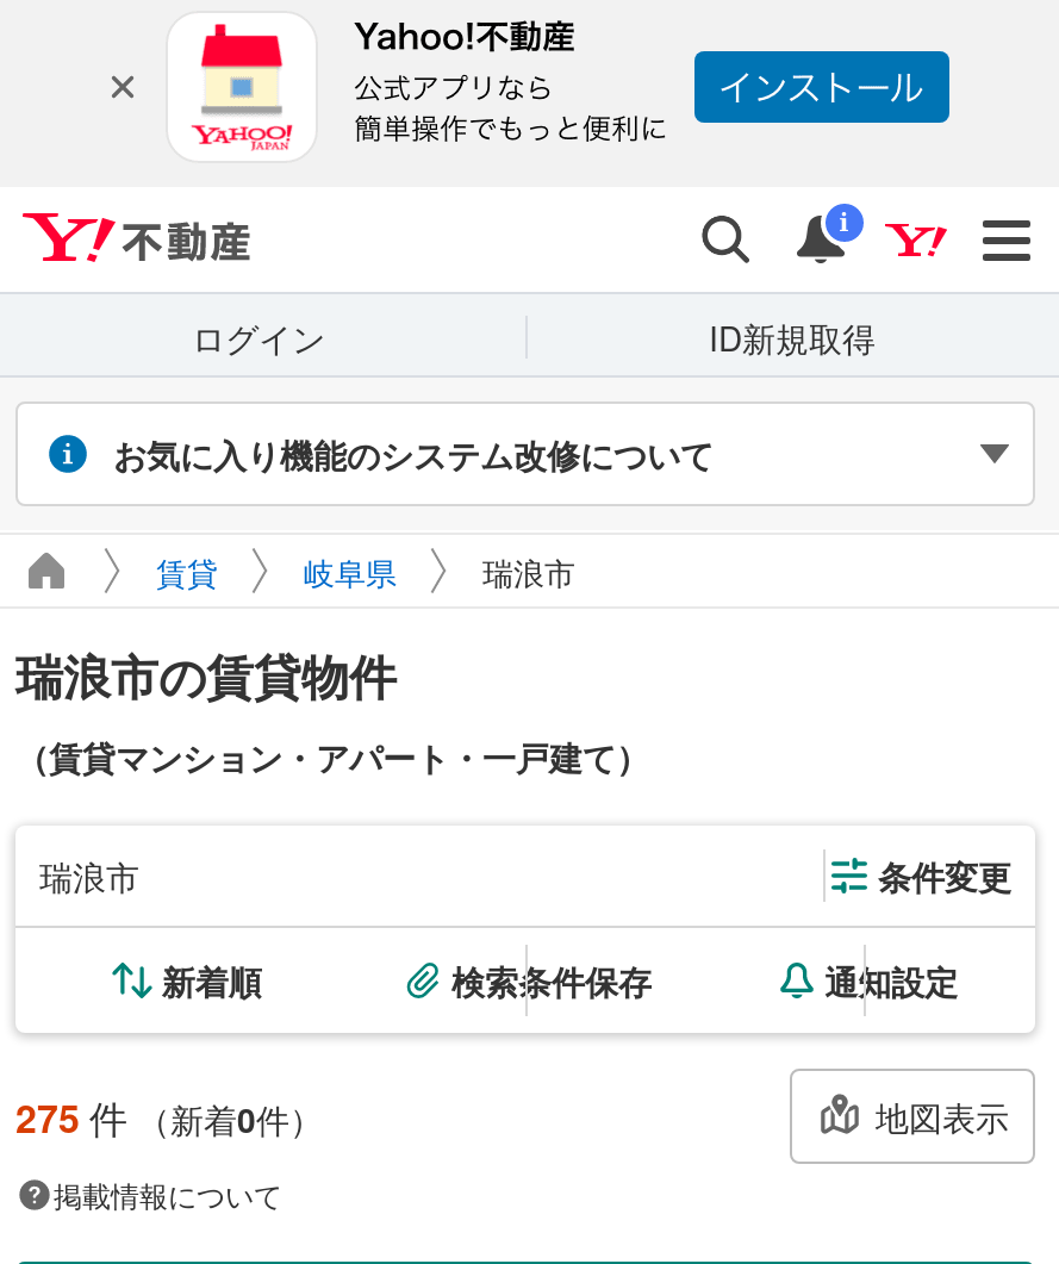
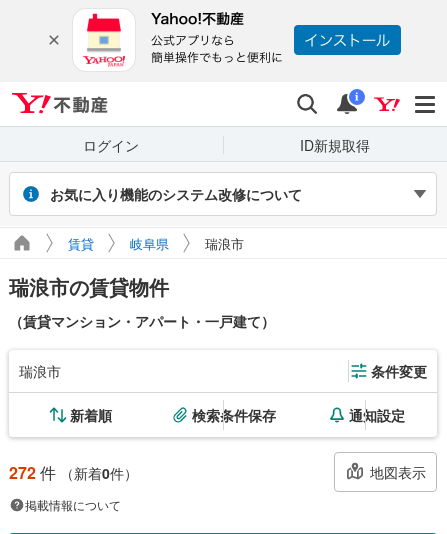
[15,1089,323,1144] 275件 （新着0件） -> [9,460,138,483] 272件 （新着0件）

